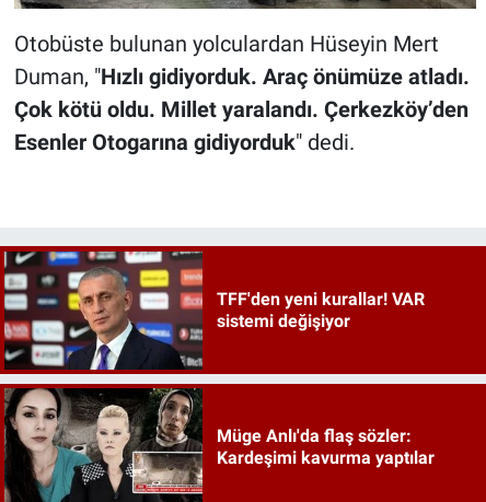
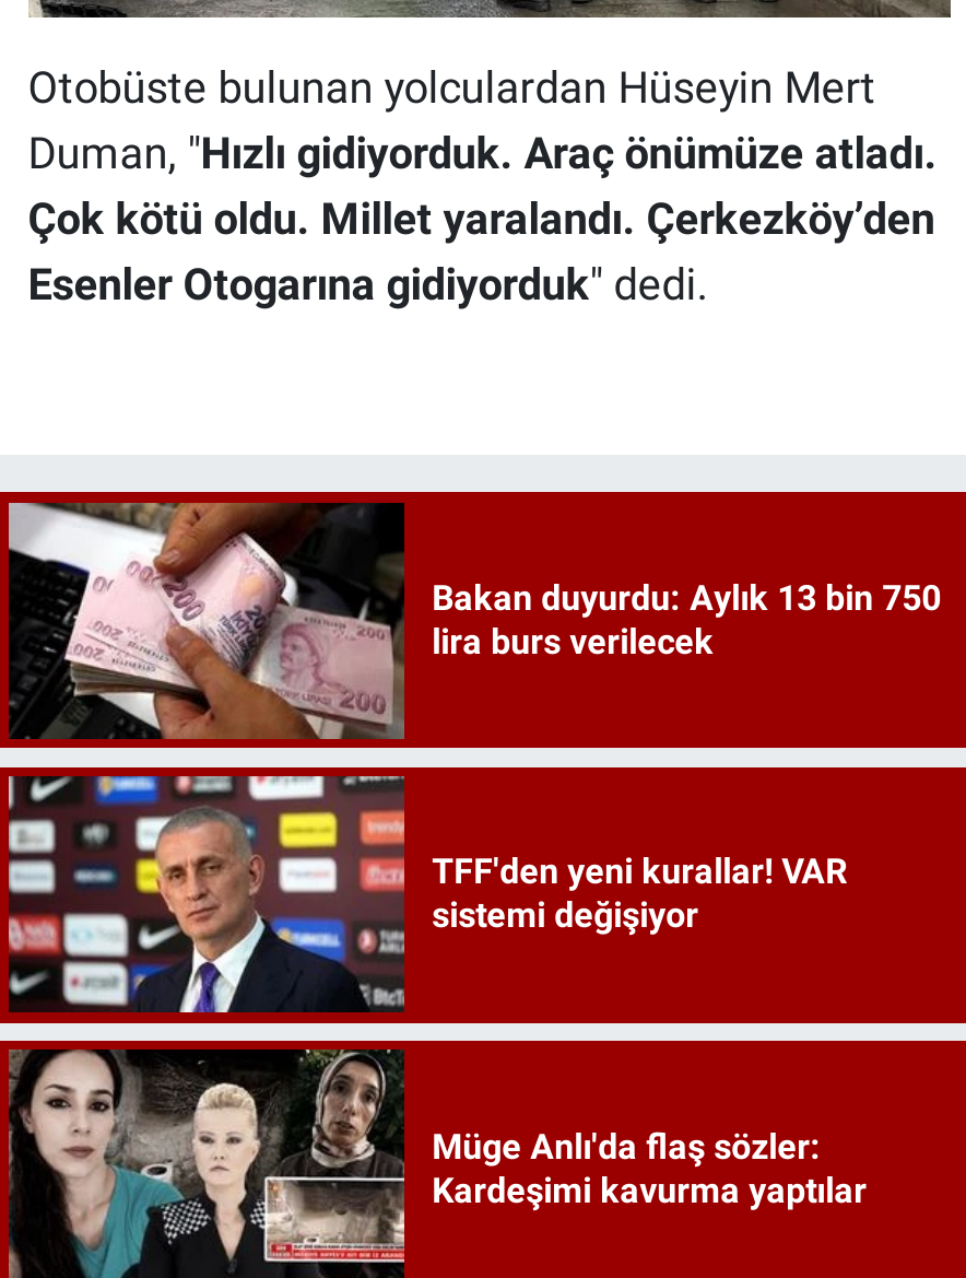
none -> [7,501,941,741] [image] | Bakan duyurdu: Aylık 13 bin 750 | lira burs verilecek

